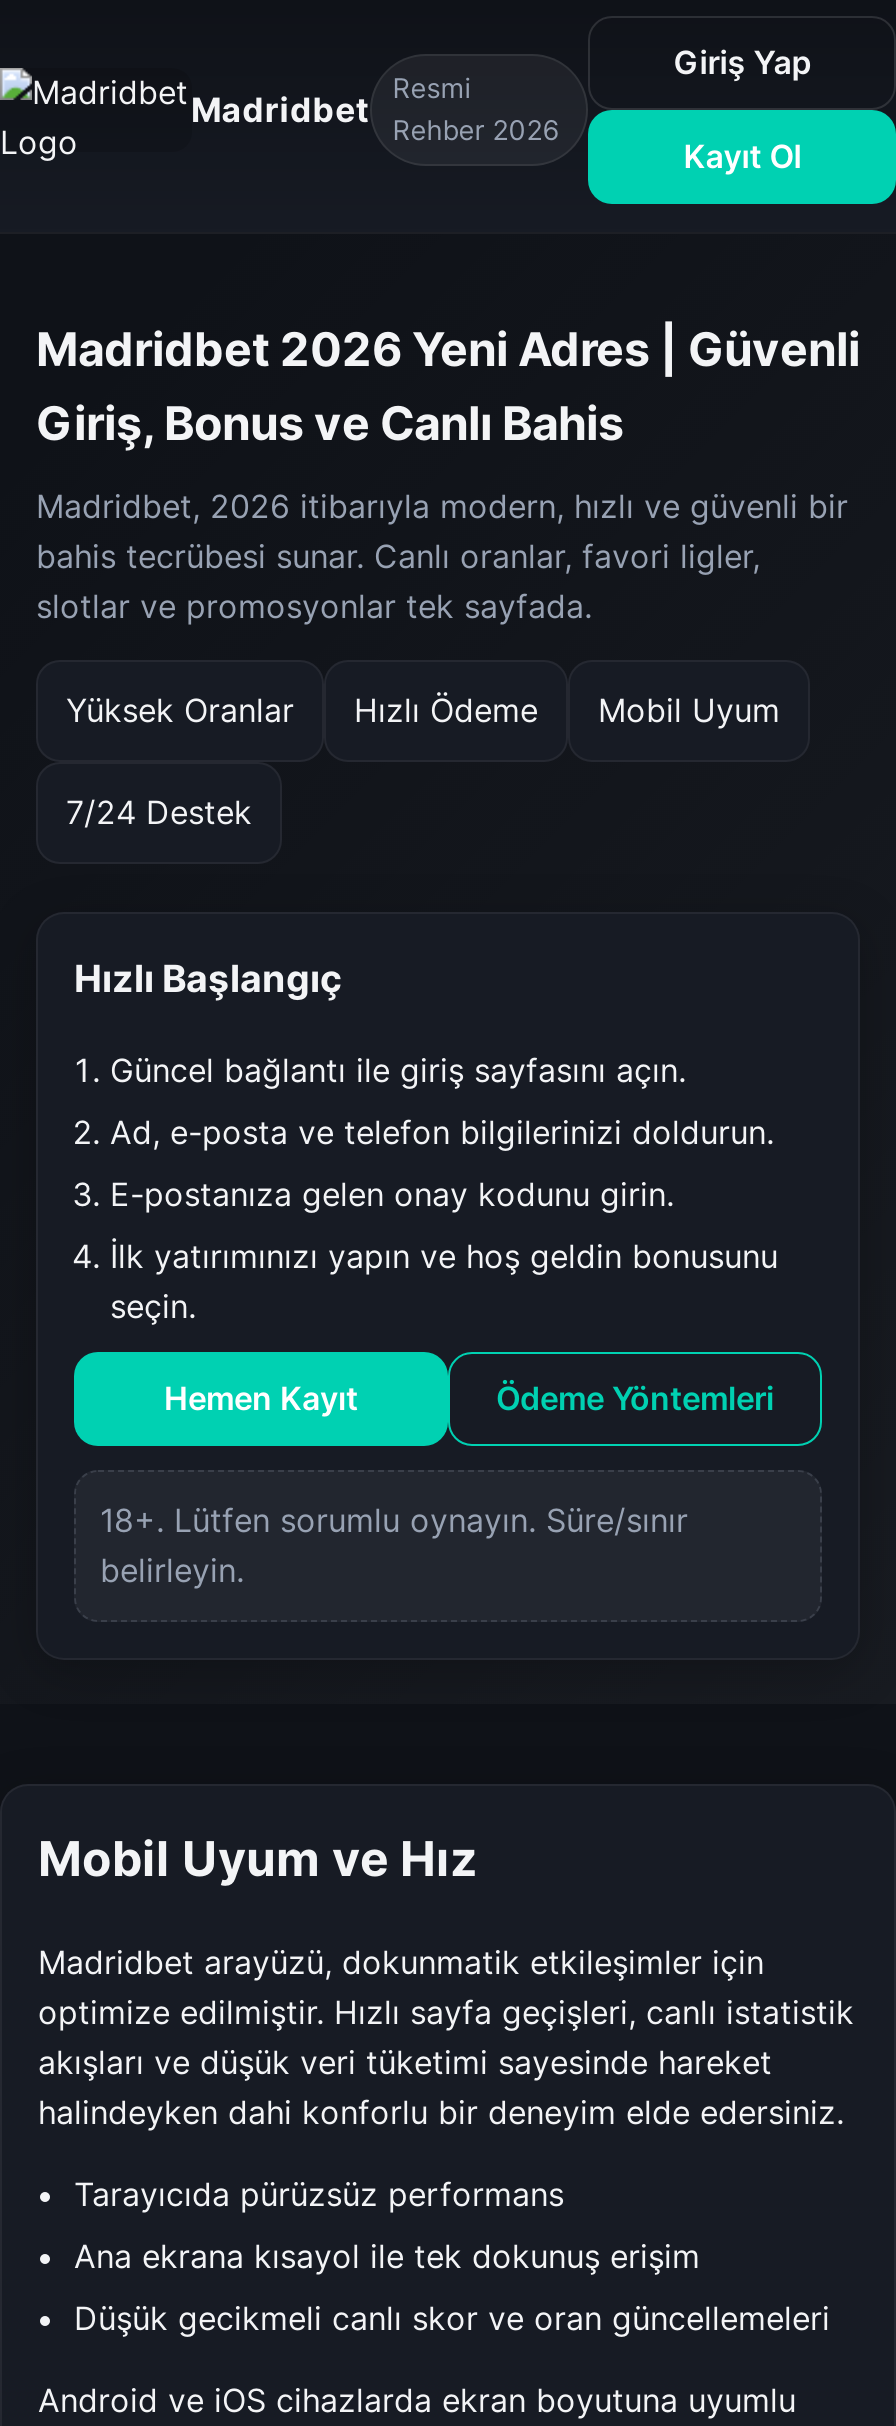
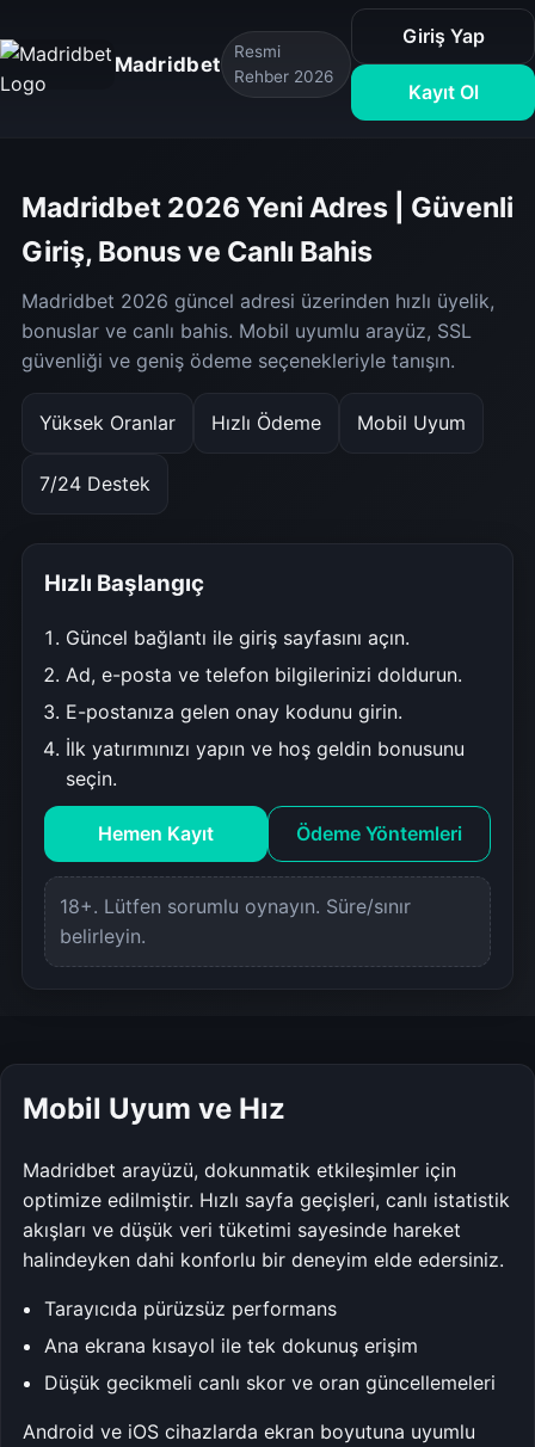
[36,486,848,626] Madridbet, 2026 itibarıyla modern, hızlı ve güvenli bir | bahis tecrübesi sunar. Canlı oranlar, favori ligler, | slotlar ve promosyonlar tek sayfada. -> [21,289,494,372] Madridbet 2026 güncel adresi üzerinden hızlı üyelik, | bonuslar ve canlı bahis. Mobil uyumlu arayüz, SSL | güvenliği ve geniş ödeme seçenekleriyle tanışın.

